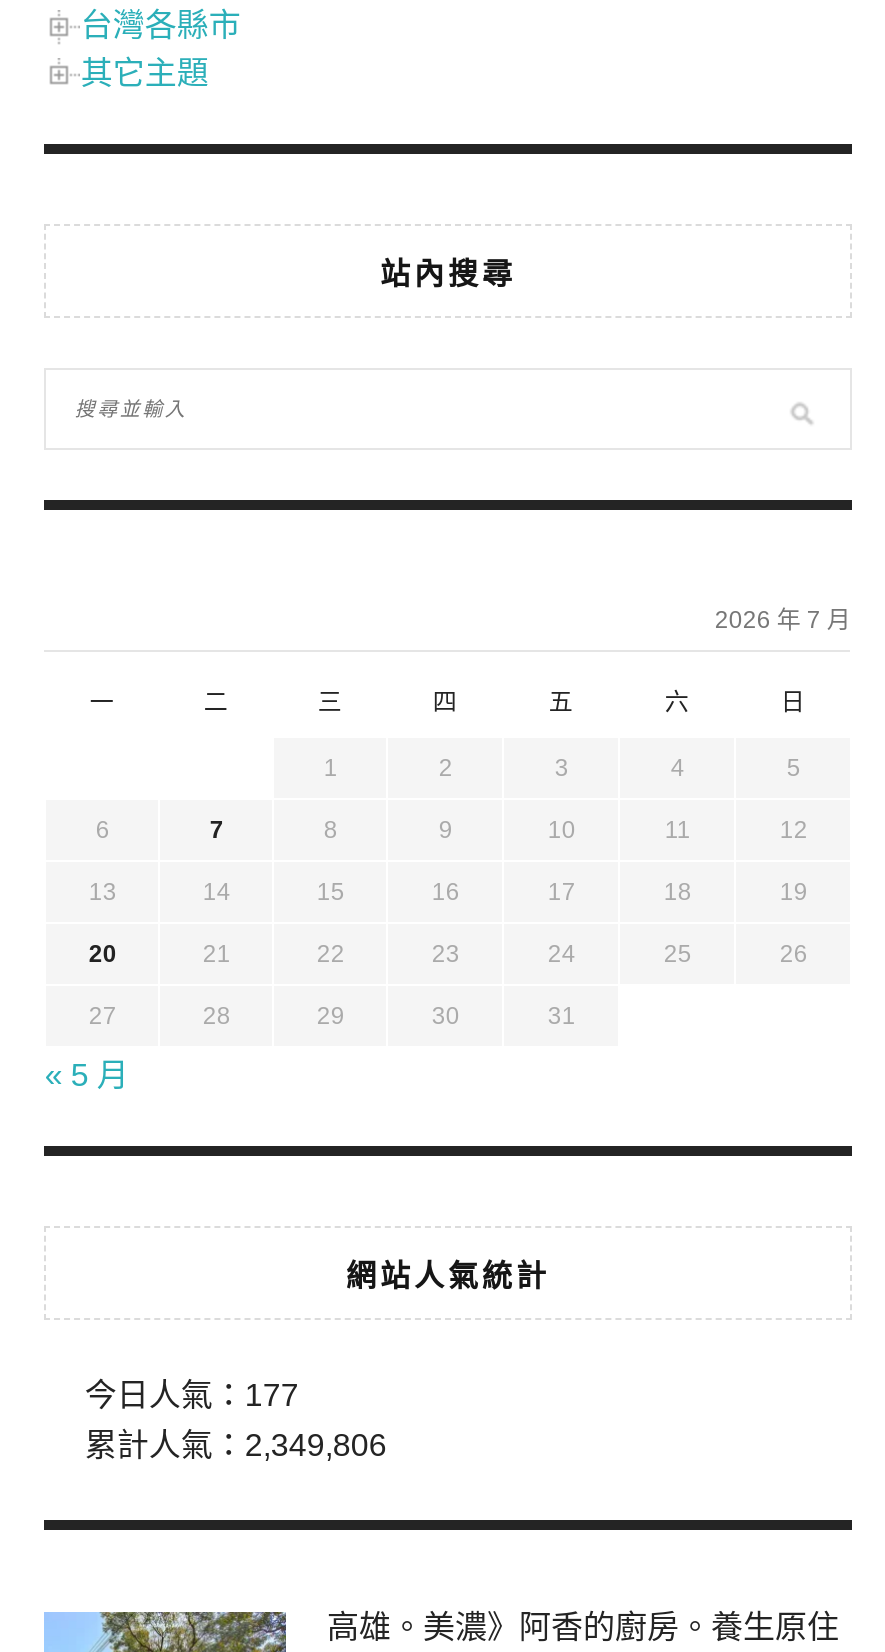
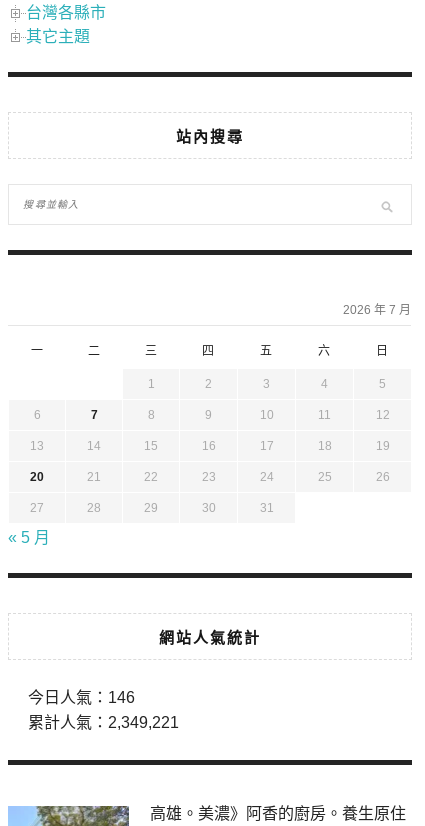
[85,1378,299,1412] 今日人氣：177 -> [28,689,135,706] 今日人氣：146
[85,1428,387,1462] 累計人氣：2,349,806 -> [28,714,179,731] 累計人氣：2,349,221

